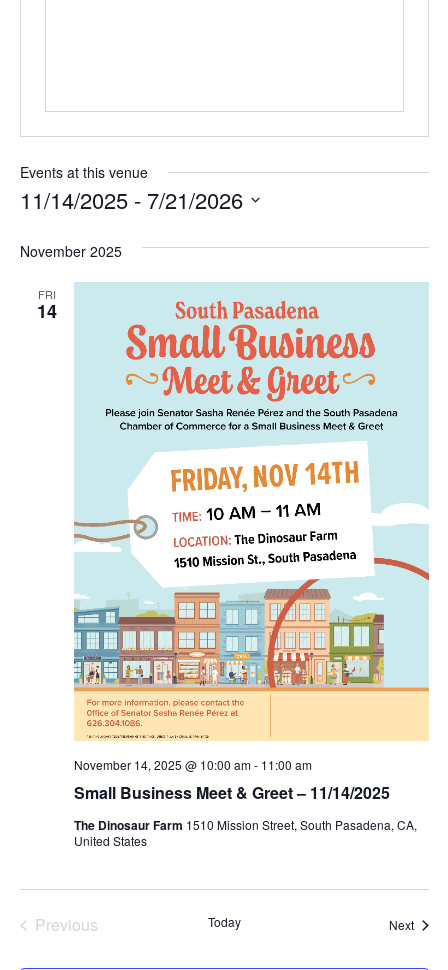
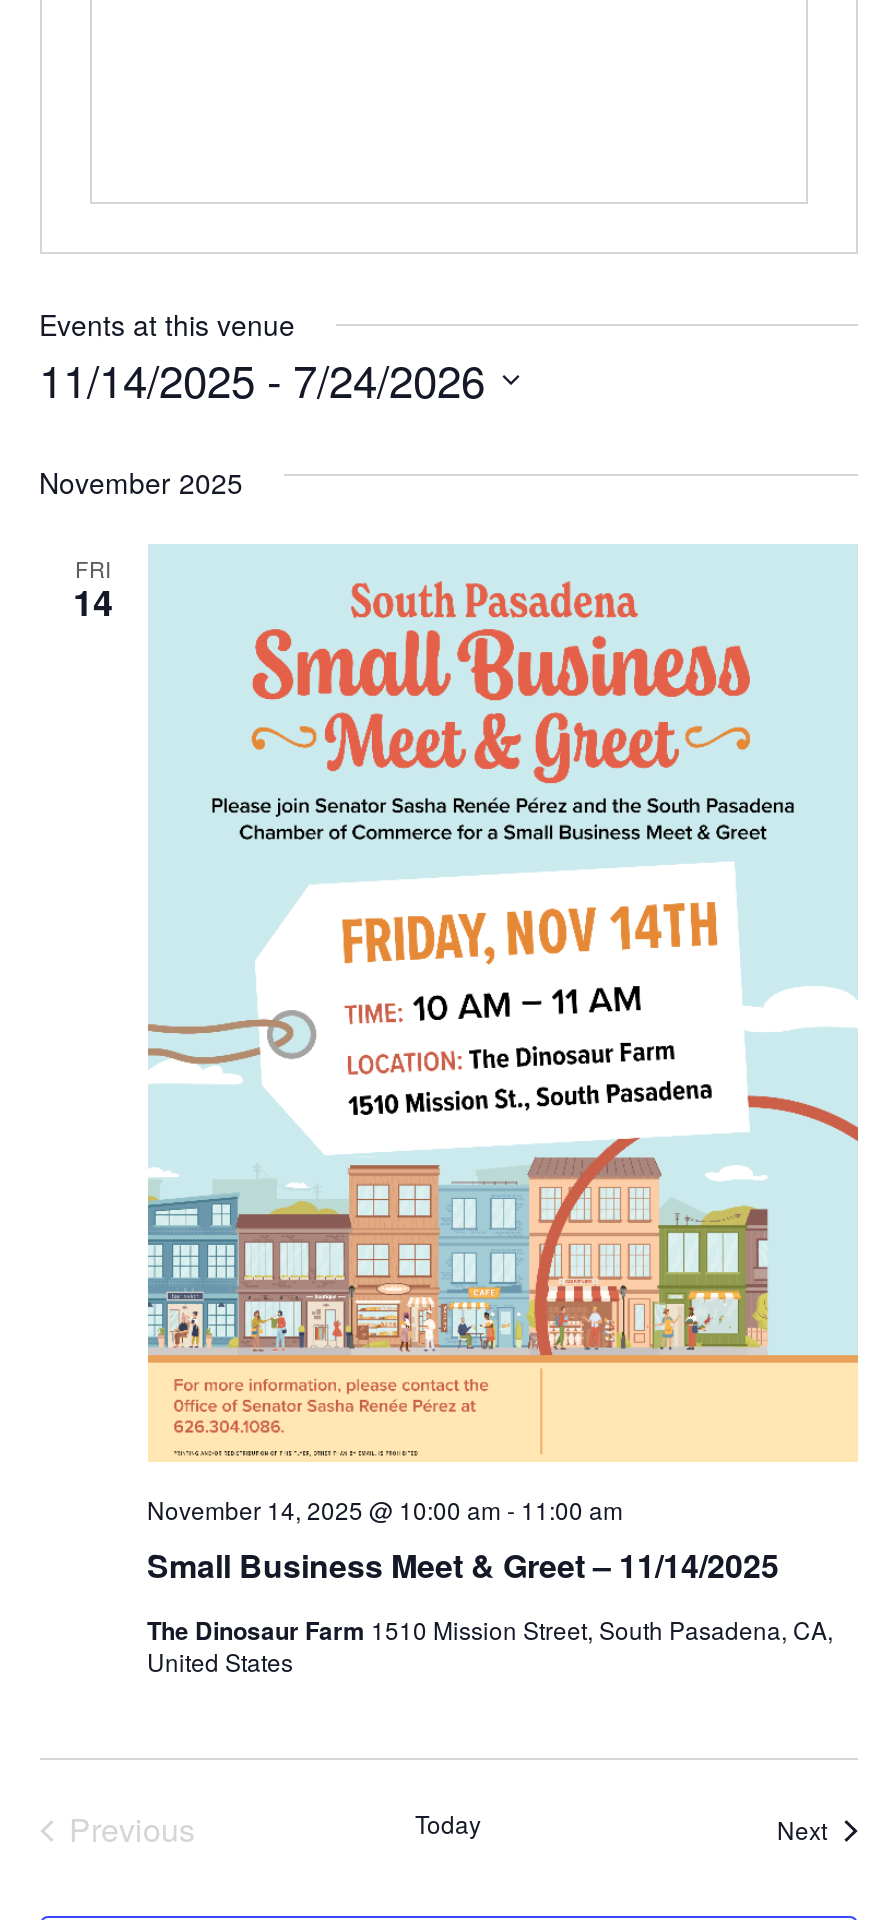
[19,184,242,215] 11/14/2025 - 7/21/2026 -> [39,348,485,410] 11/14/2025 - 7/24/2026

